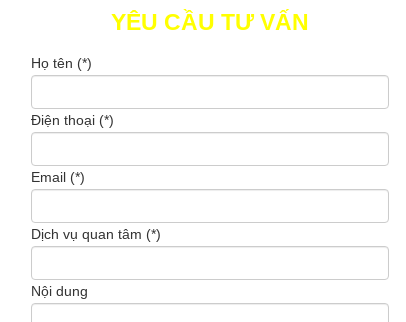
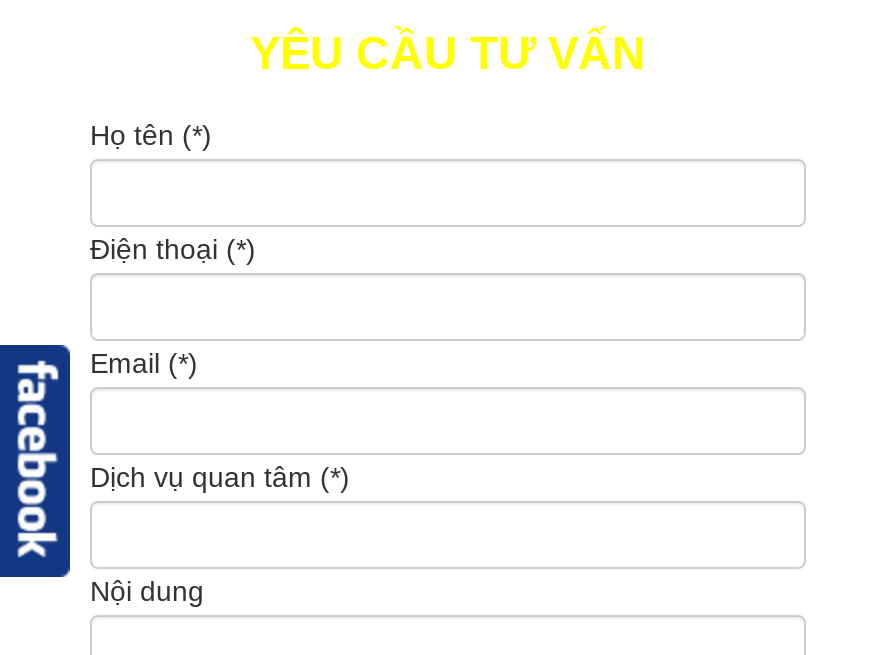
none -> [6,343,72,579] [image]

